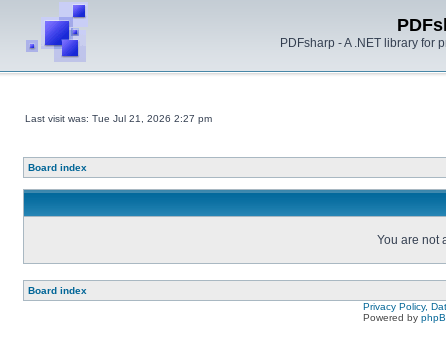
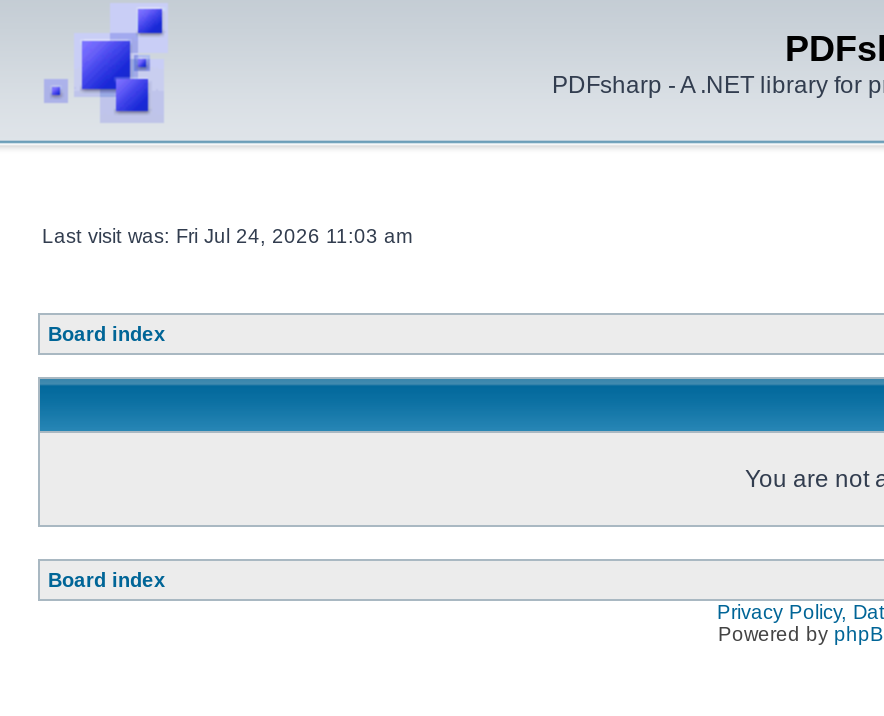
[25,113,212,124] Last visit was: Tue Jul 21, 2026 2:27 pm -> [42,225,412,247] Last visit was: Fri Jul 24, 2026 11:03 am

